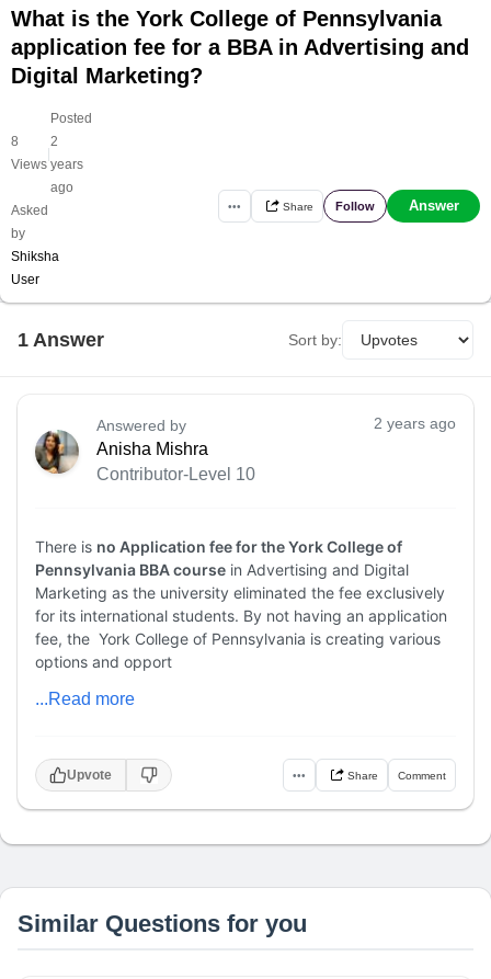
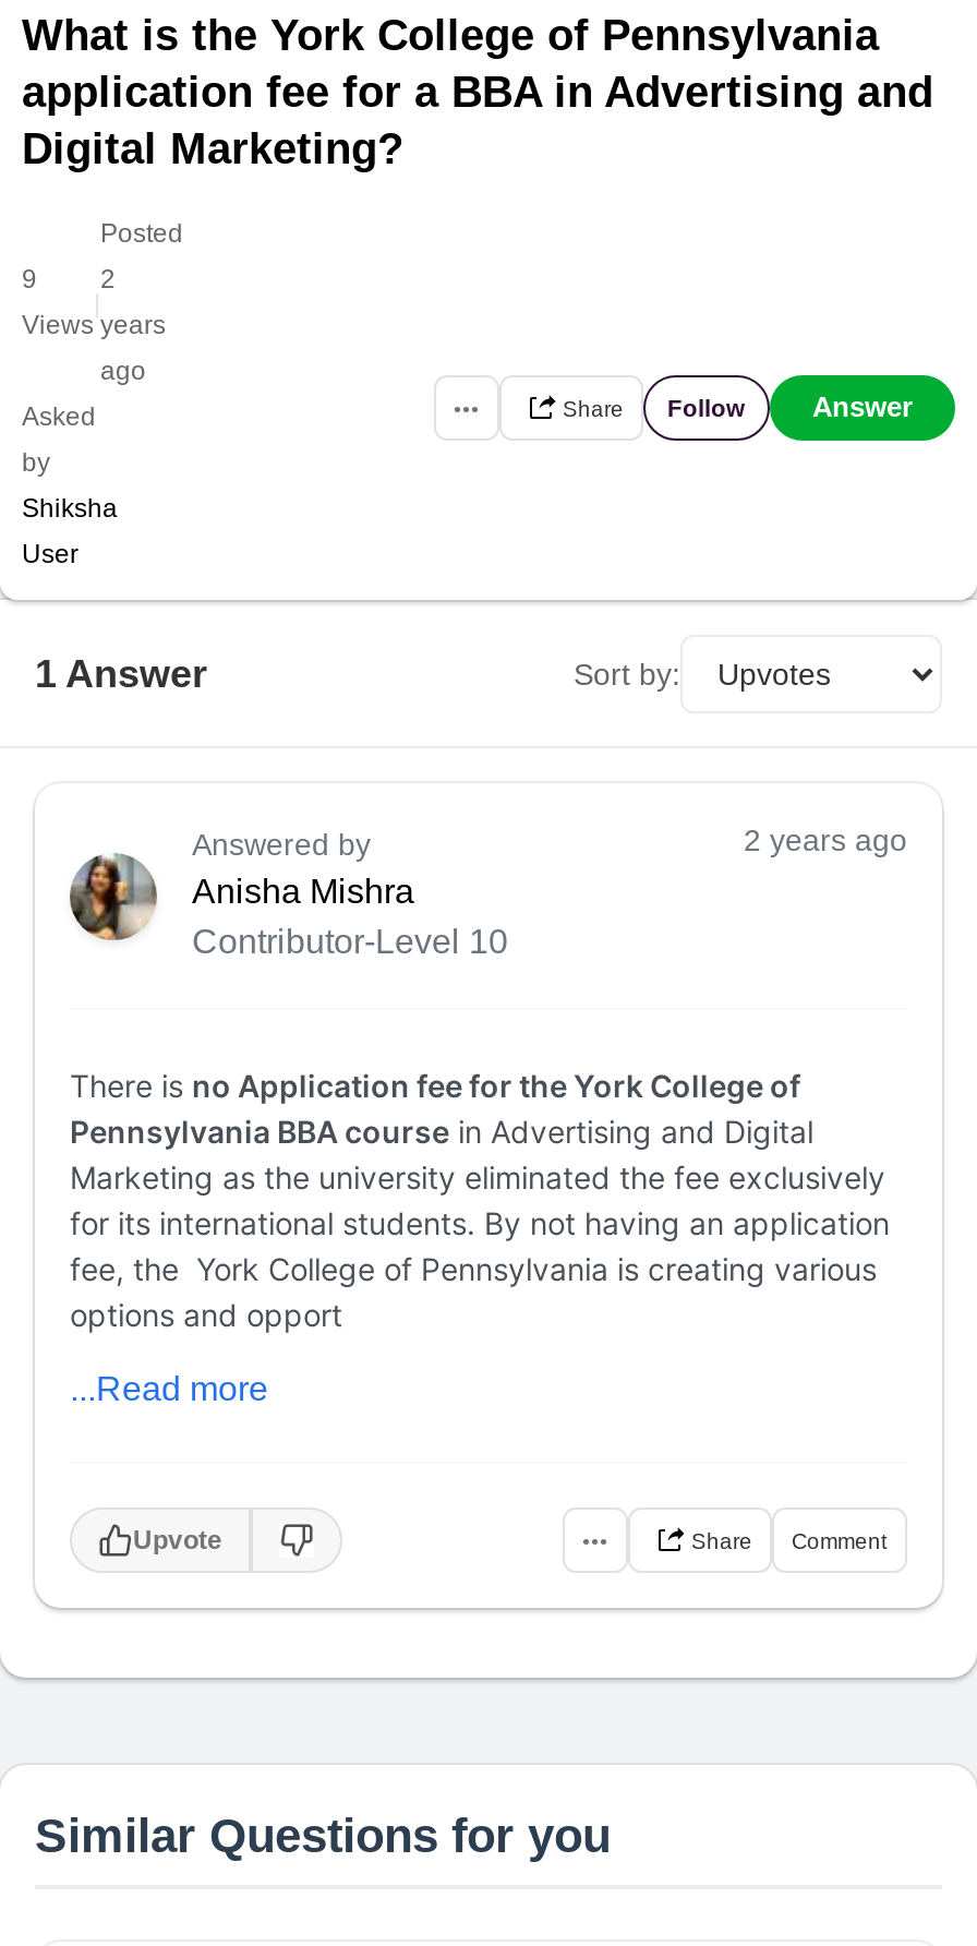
[11,134,19,149] 8 -> [22,264,37,295] 9

